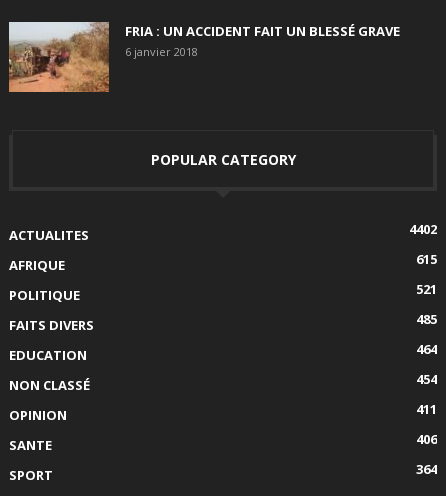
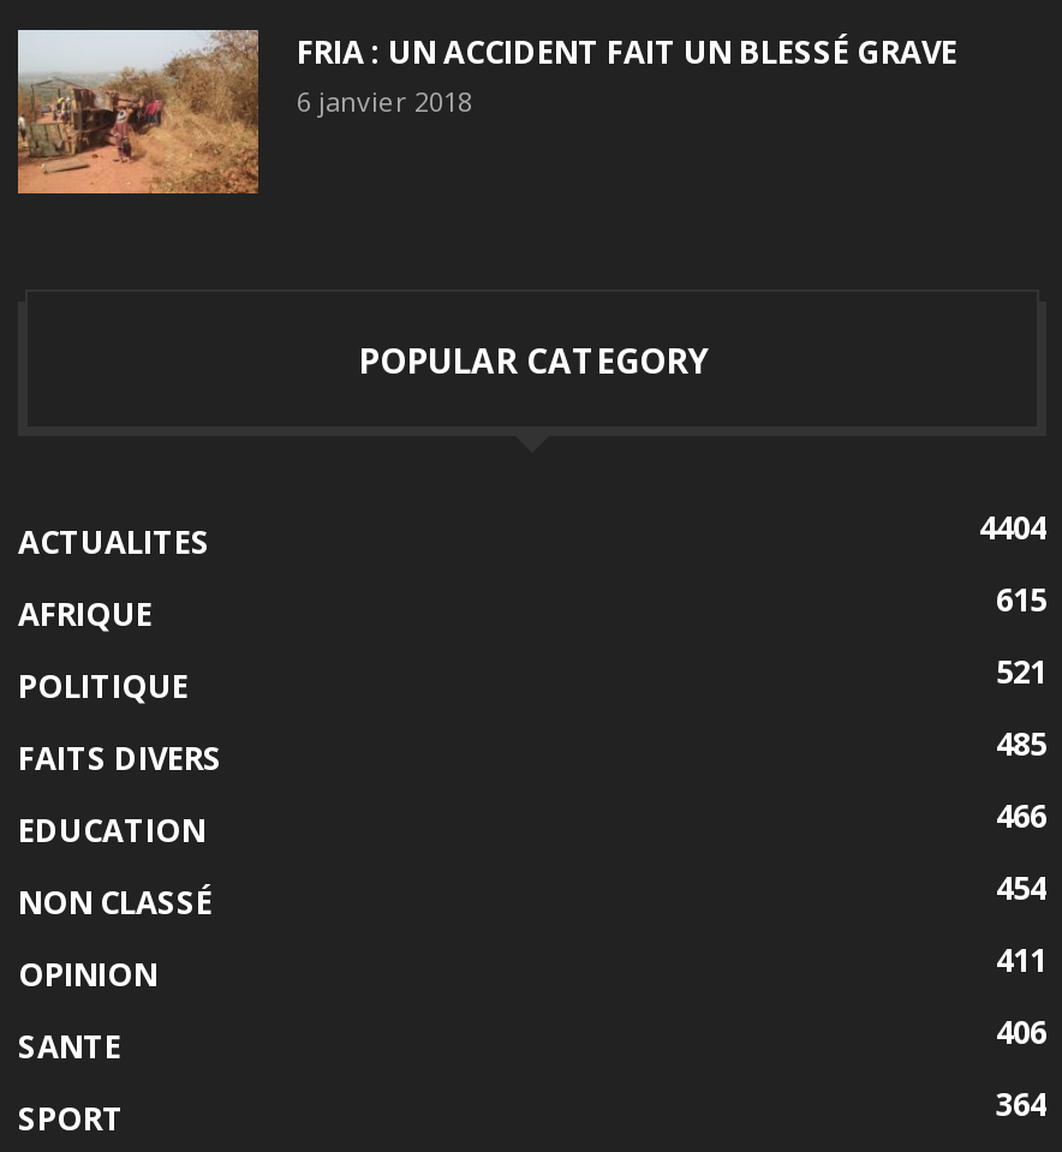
[409,220,437,238] 4402 -> [979,504,1046,547] 4404
[416,340,437,358] 464 -> [996,792,1046,836] 466

